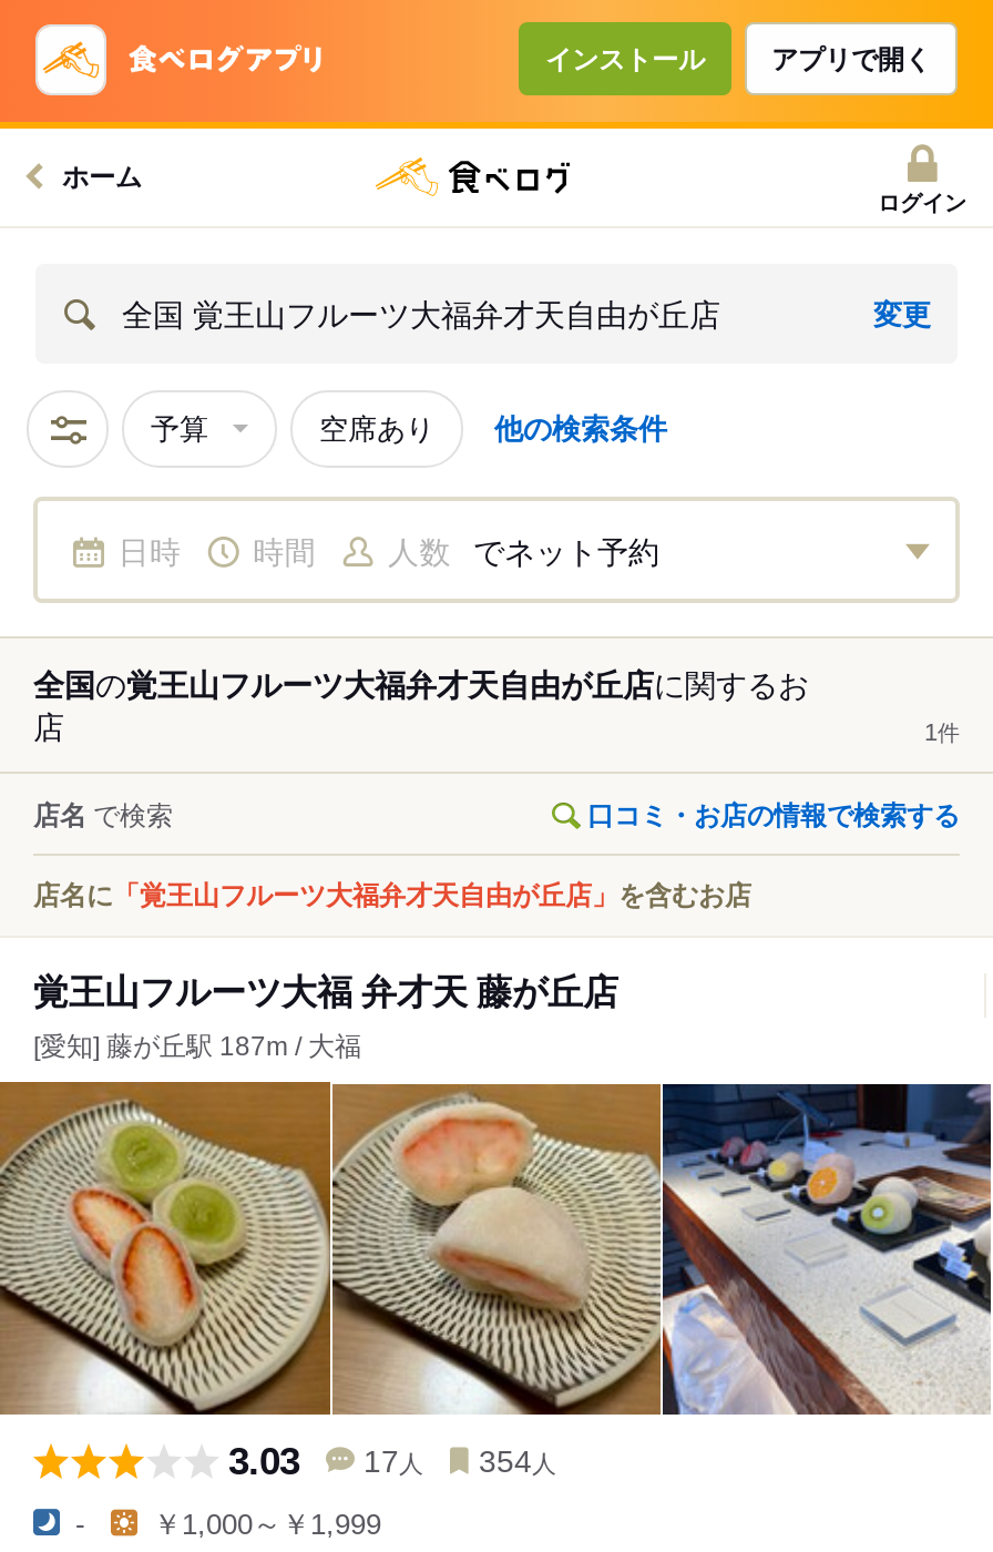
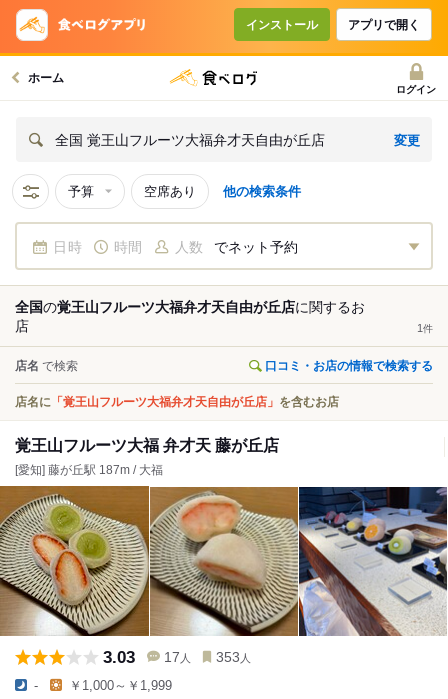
[228,1440,556,1484] 3.03 17人 354人 -> [103,647,251,667] 3.03 17人 353人

